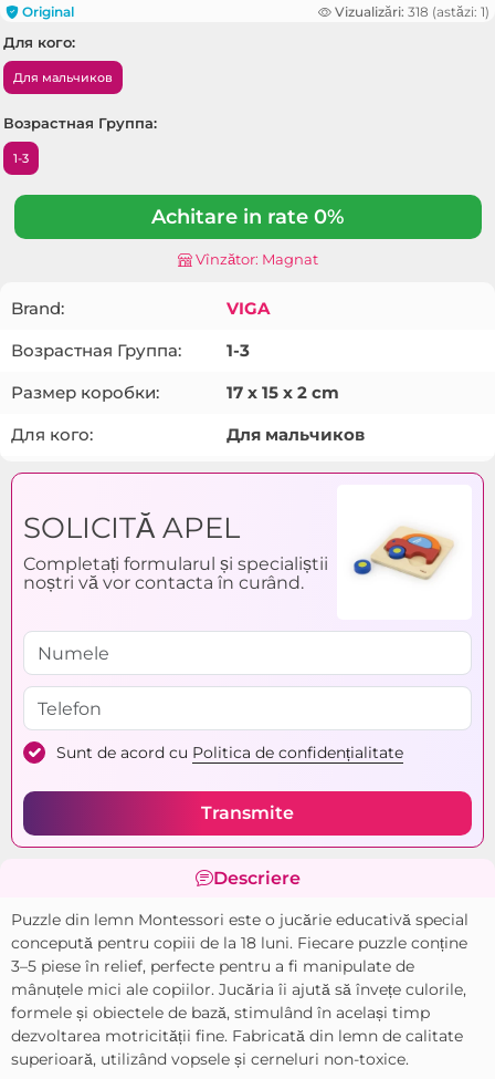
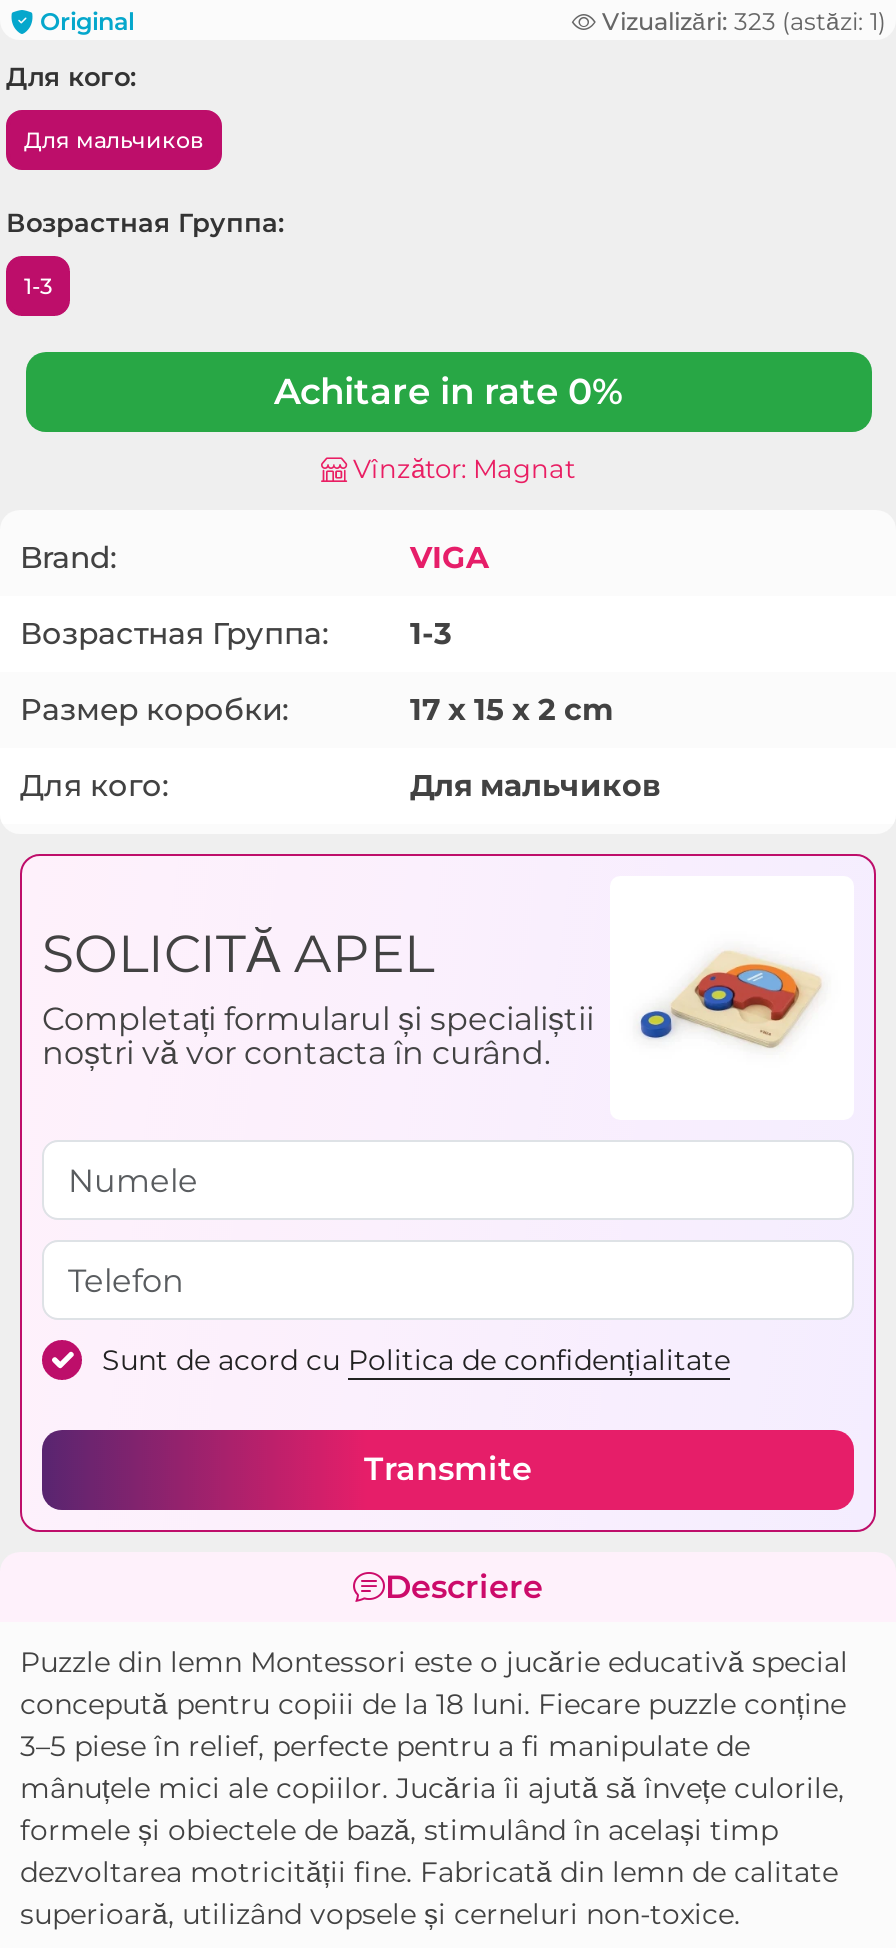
[335,4,489,20] Vizualizări: 318 (astăzi: 1) -> [602,6,886,36] Vizualizări: 323 (astăzi: 1)

